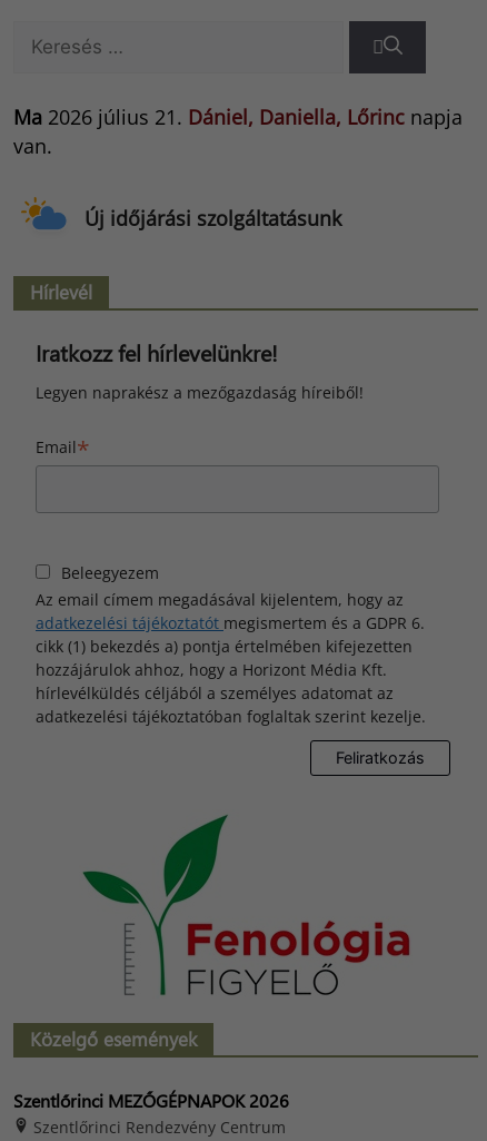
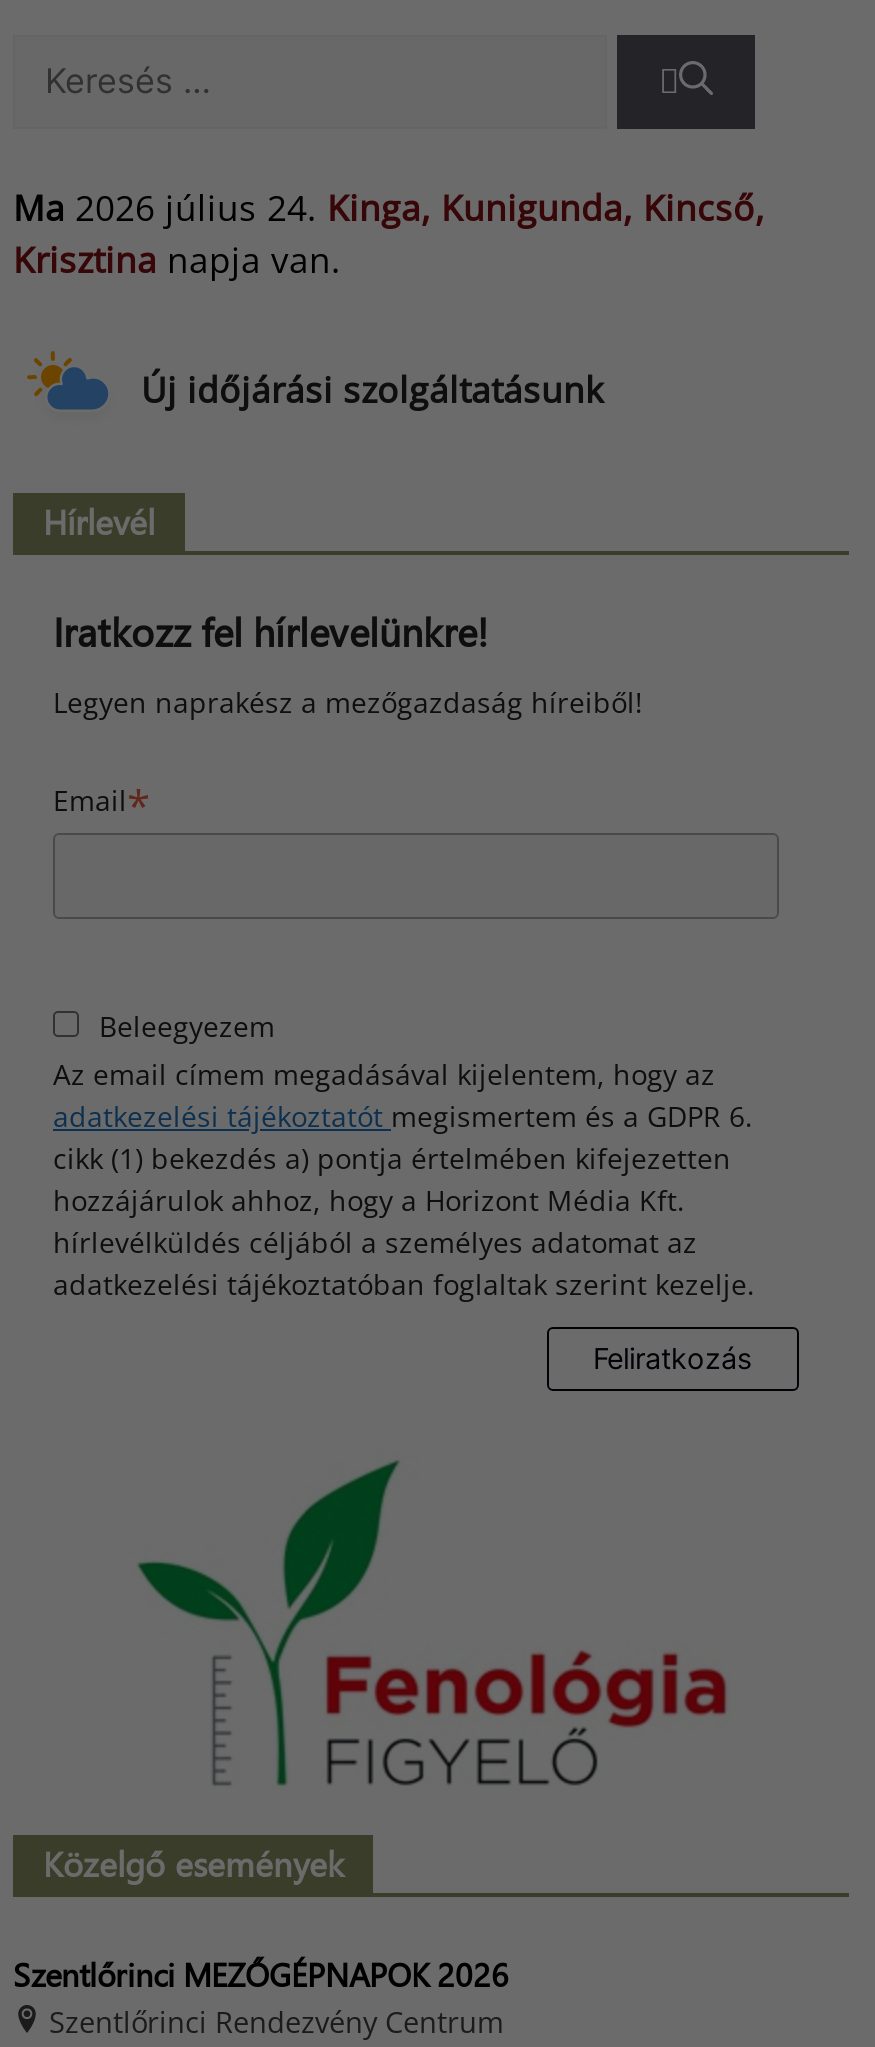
[13,104,463,159] Ma 2026 július 21. Dániel, Daniella, Lőrinc napja | van. -> [13,183,765,283] Ma 2026 július 24. Kinga, Kunigunda, Kincső, | Krisztina napja van.

